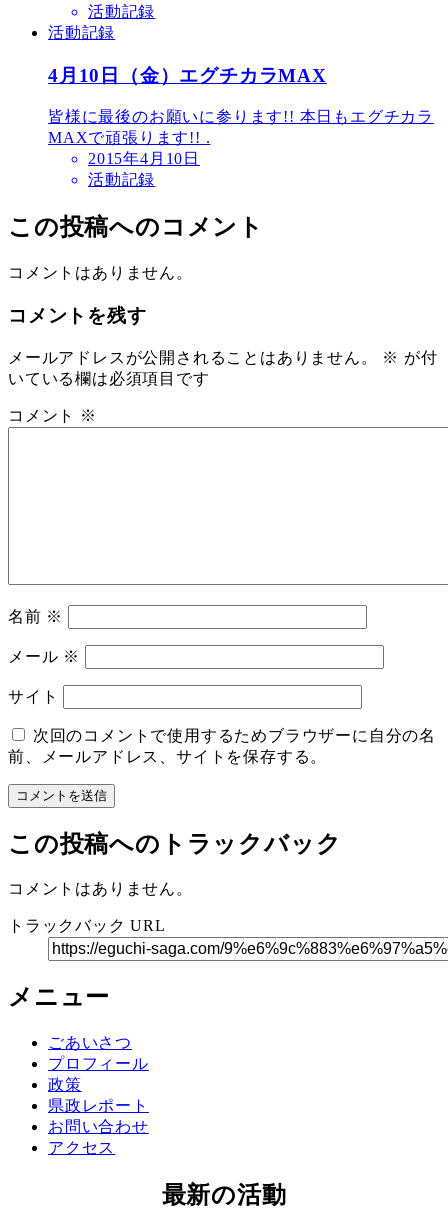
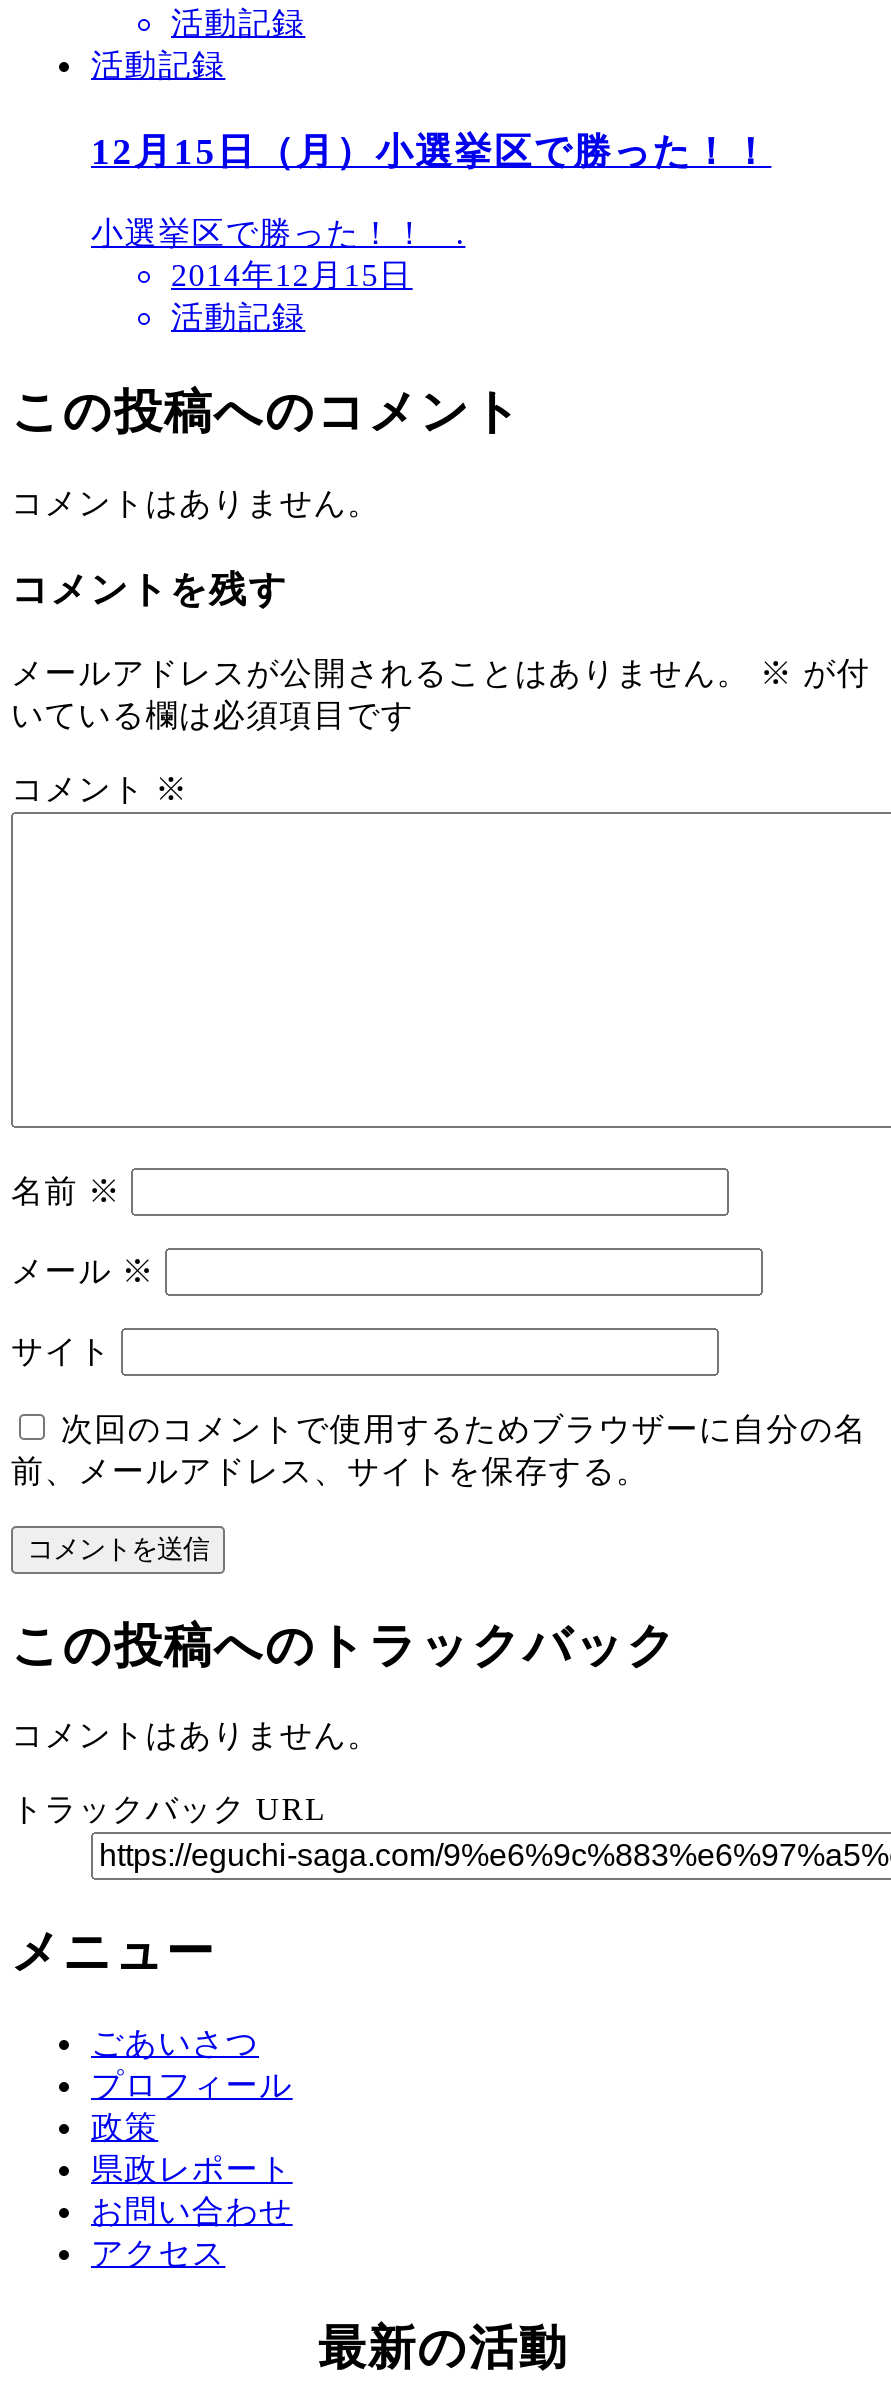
[48,65,327,86] 4月10日（金）エグチカラMAX -> [91,129,771,171] 12月15日（月）小選挙区で勝った！！
[48,108,434,167] 皆様に最後のお願いに参ります!! 本日もエグチカラ | MAXで頑張ります!! . | 2015年4月10日 -> [91,217,465,293] 小選挙区で勝った！！ . | 2014年12月15日

